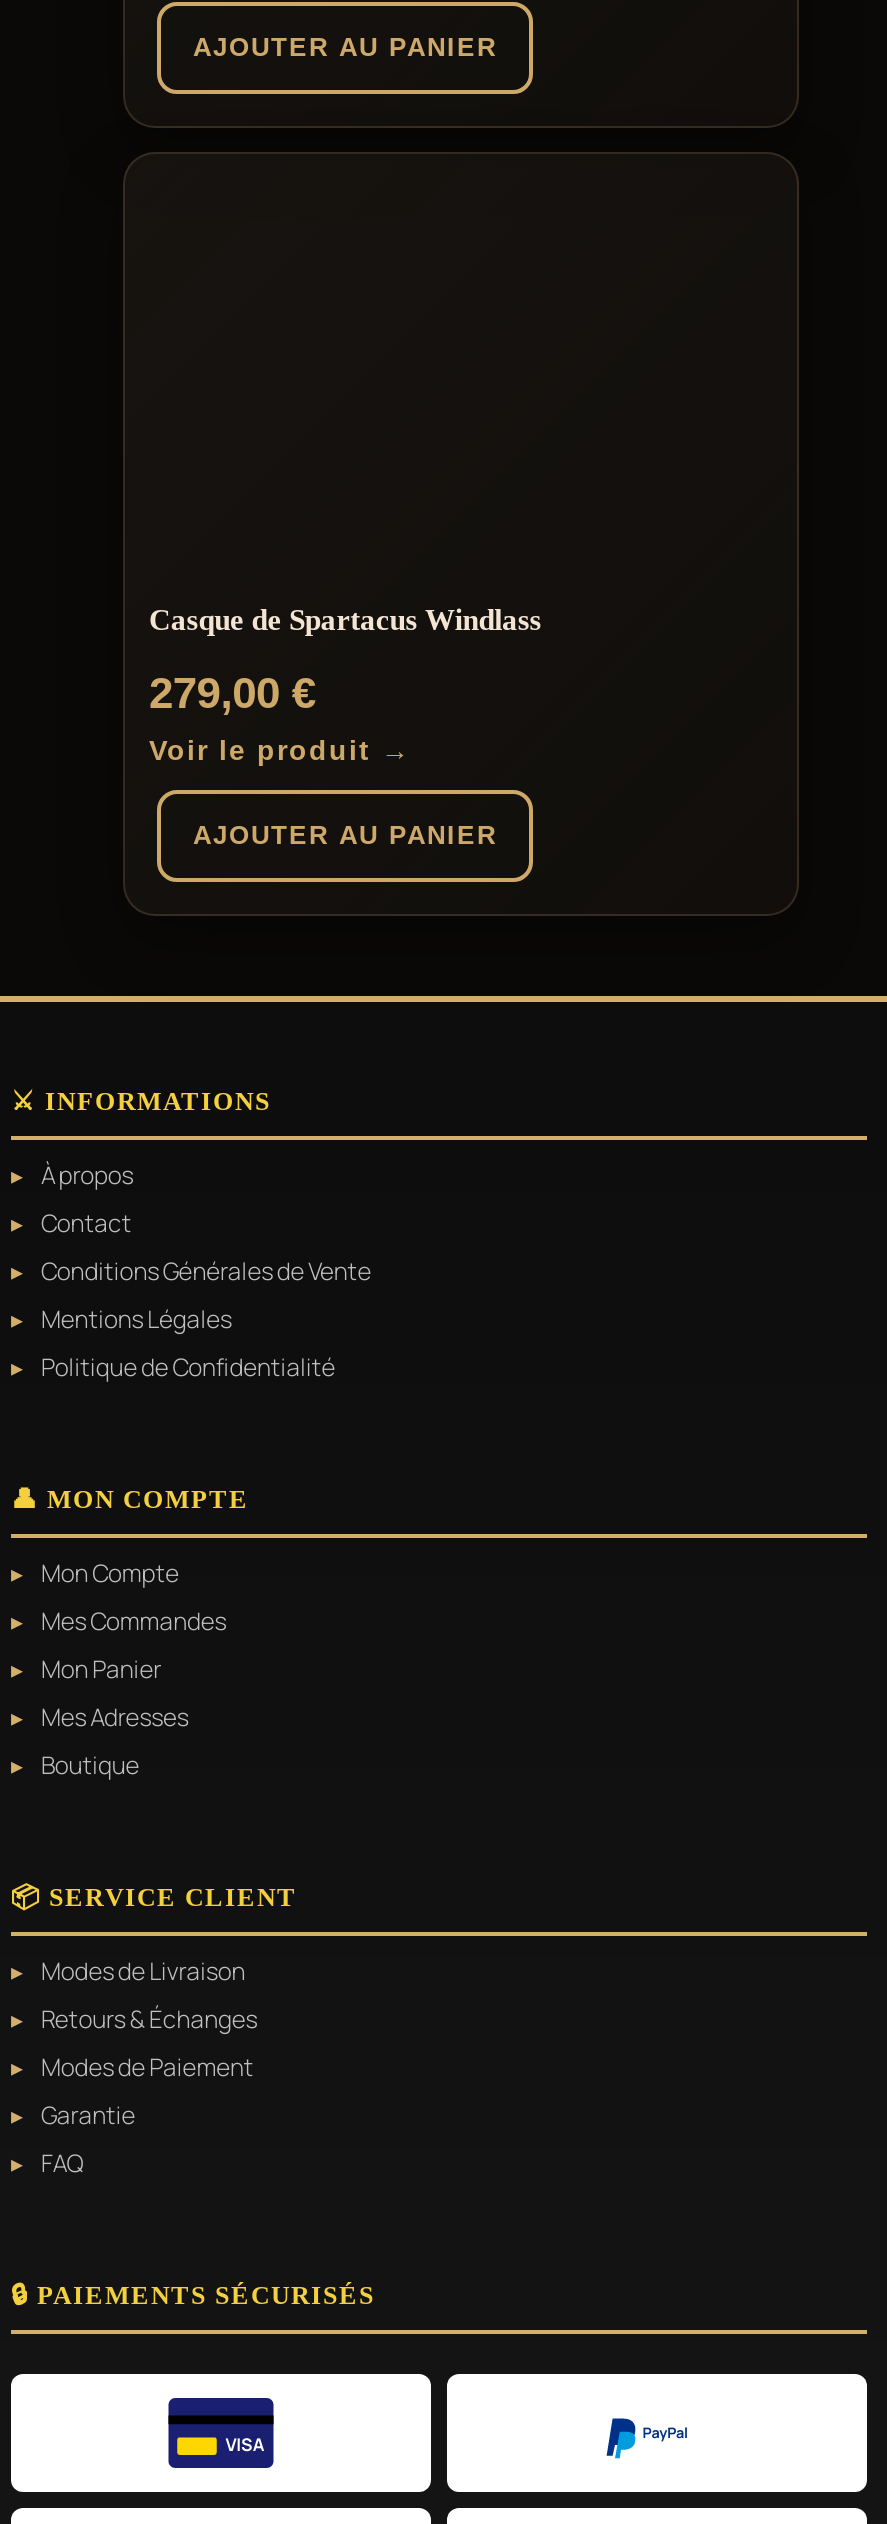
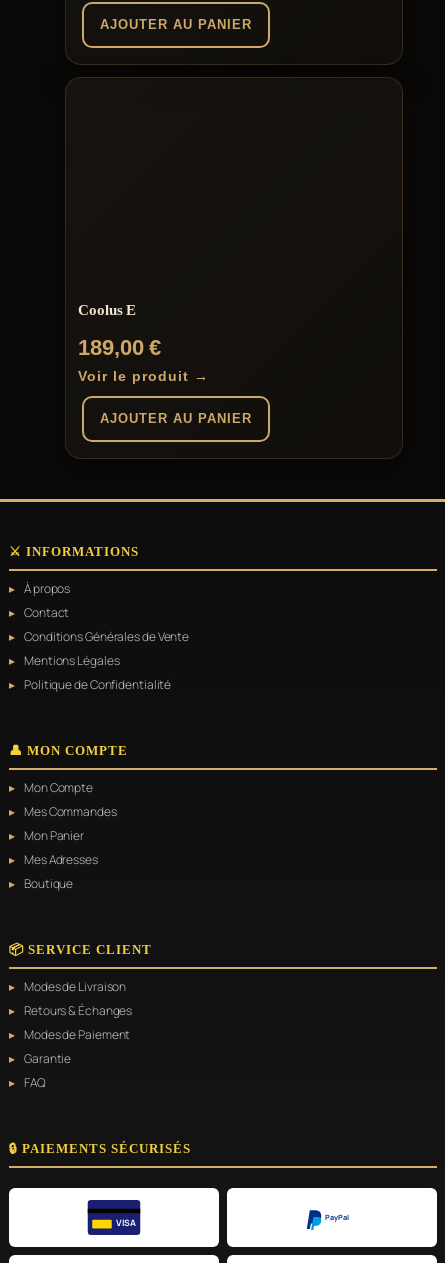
[149,603,541,635] Casque de Spartacus Windlass -> [78,302,136,318] Coolus E
[149,668,315,718] 279,00 € -> [78,335,161,360] 189,00 €

